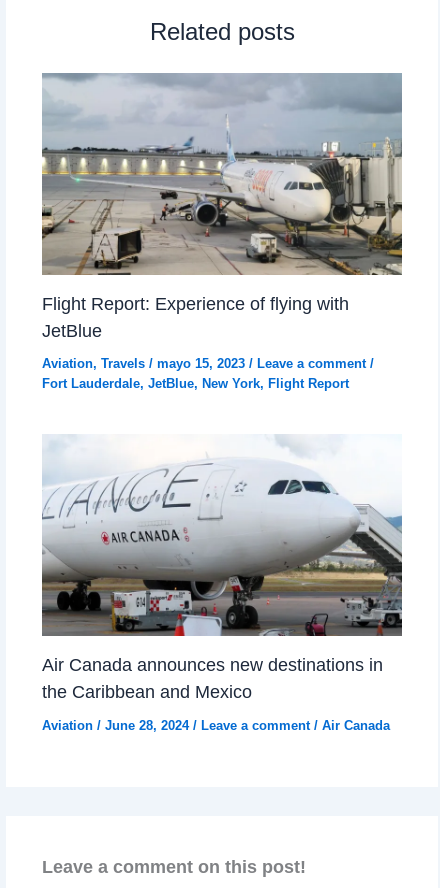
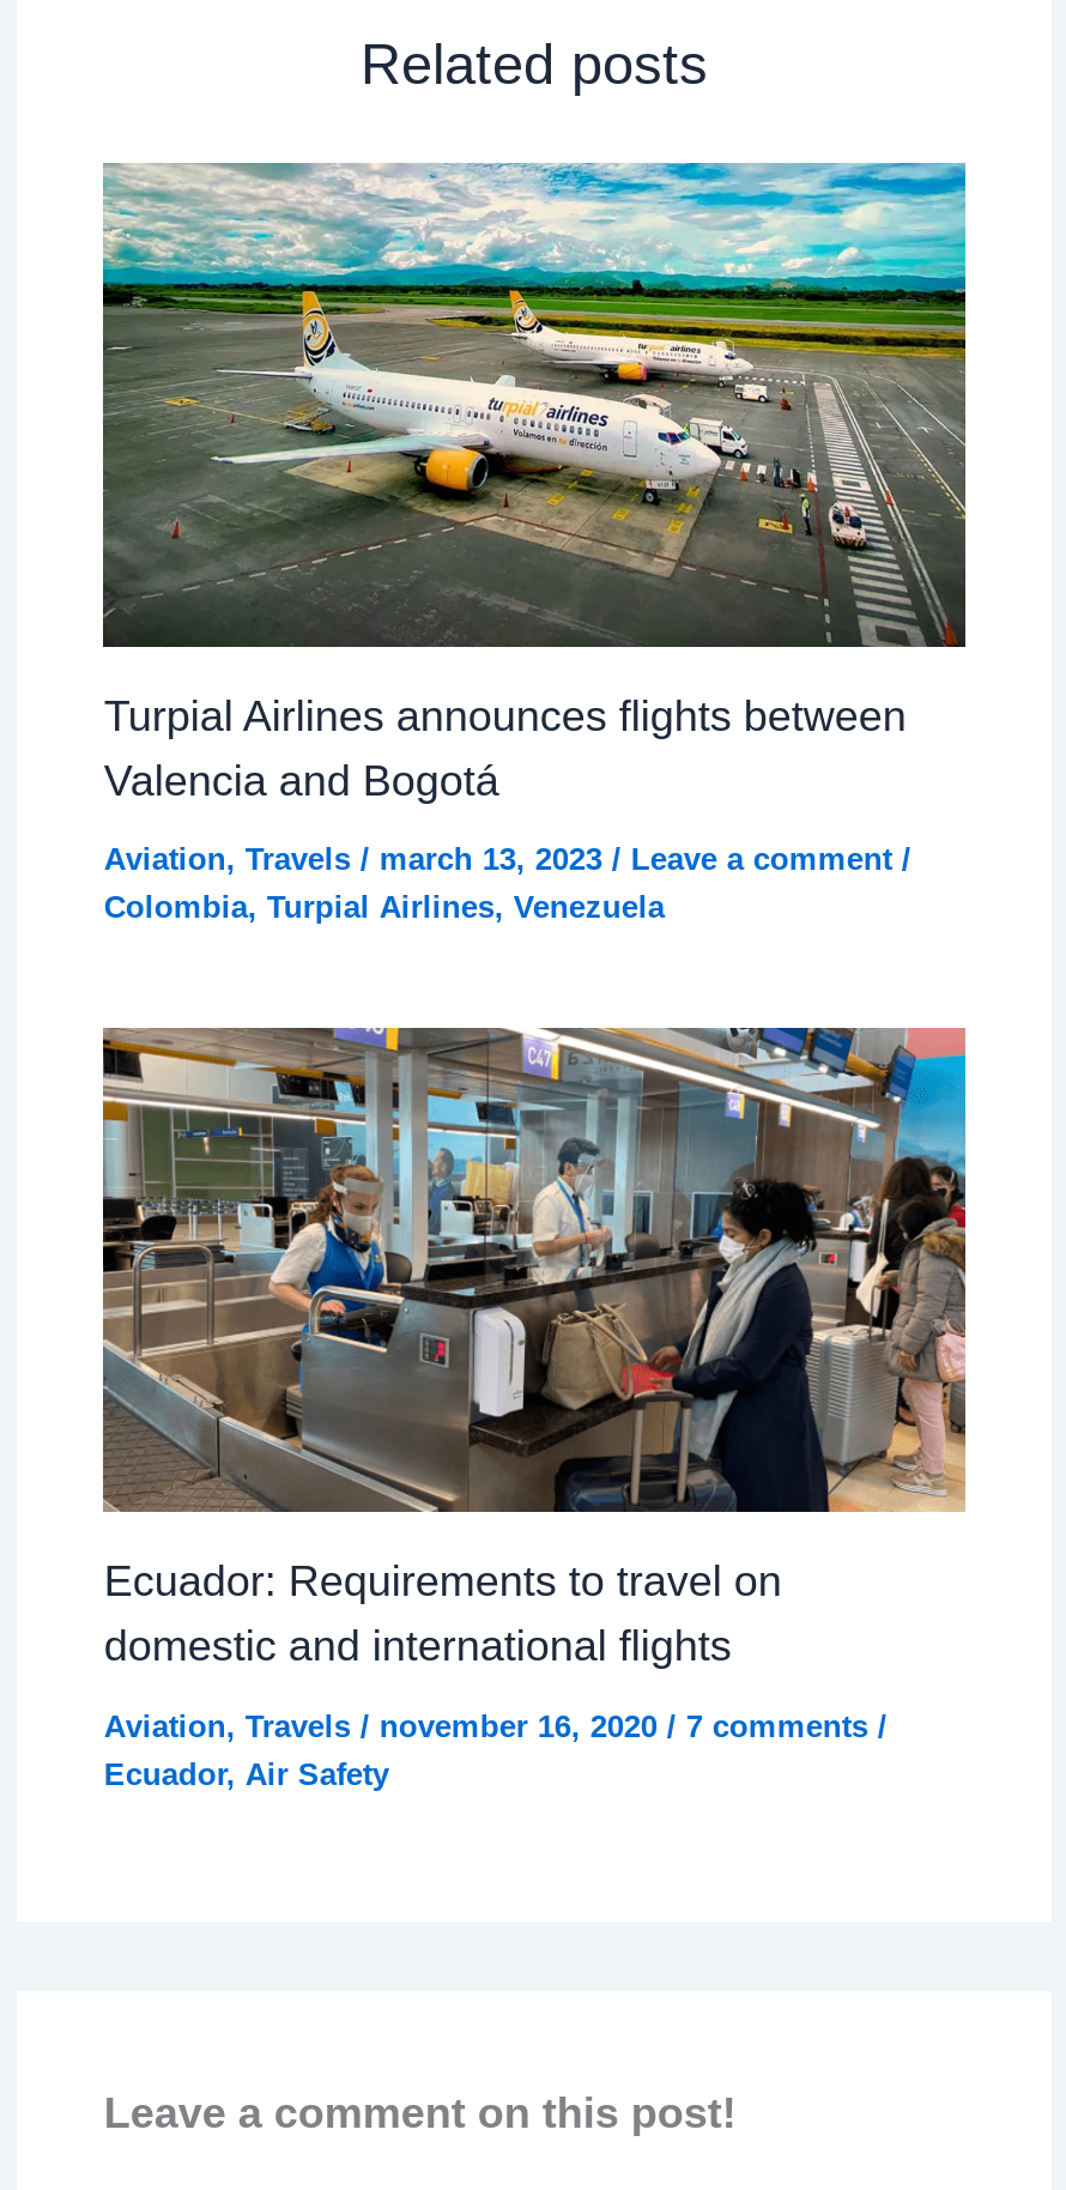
[41,73,403,340] [image] | Flight Report: Experience of flying with | JetBlue -> [101,161,968,804] [image] | Turpial Airlines announces flights between | Valencia and Bogotá
[42,356,374,391] Aviation, Travels / mayo 15, 2023 / Leave a comment / | Fort Lauderdale, JetBlue, New York, Flight Report -> [104,842,911,926] Aviation, Travels / march 13, 2023 / Leave a comment / | Colombia, Turpial Airlines, Venezuela
[42,434,403,702] [image] | Air Canada announces new destinations in | the Caribbean and Mexico -> [101,1026,968,1670] [image] | Ecuador: Requirements to travel on | domestic and international flights
[42,718,390,733] Aviation / June 28, 2024 / Leave a comment / Air Canada -> [104,1708,887,1792] Aviation, Travels / november 16, 2020 / 7 comments / | Ecuador, Air Safety

